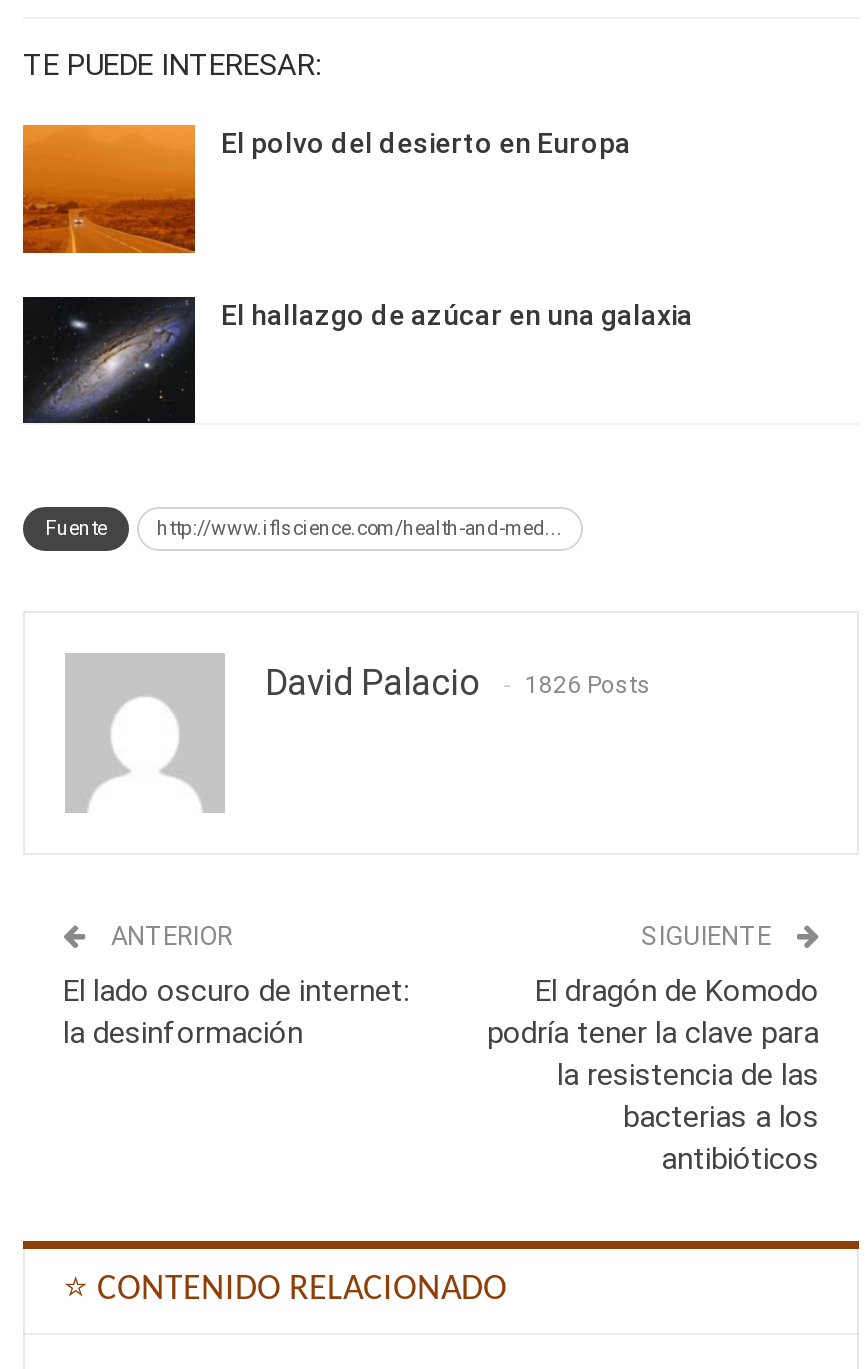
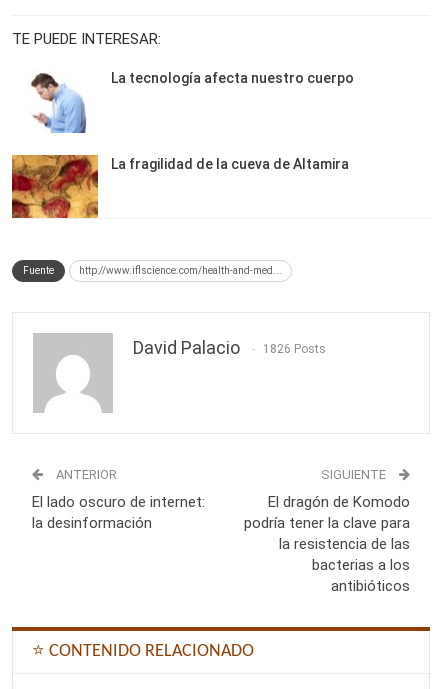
[21,123,631,255] [image] | El polvo del desierto en Europa -> [12,69,354,134] [image] | La tecnología afecta nuestro cuerpo
[21,295,693,425] [image] | El hallazgo de azúcar en una galaxia -> [11,154,349,219] [image] | La fragilidad de la cueva de Altamira

